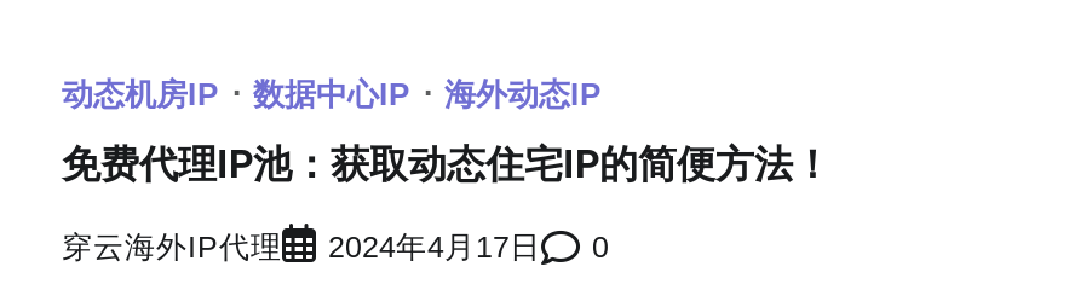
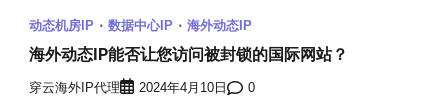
[62,142,832,188] 免费代理IP池：获取动态住宅IP的简便方法！ -> [29,45,348,64] 海外动态IP能否让您访问被封锁的国际网站？
[62,230,609,263] 穿云海外IP代理 2024年4月17日 0 -> [29,81,255,95] 穿云海外IP代理 2024年4月10日 0

